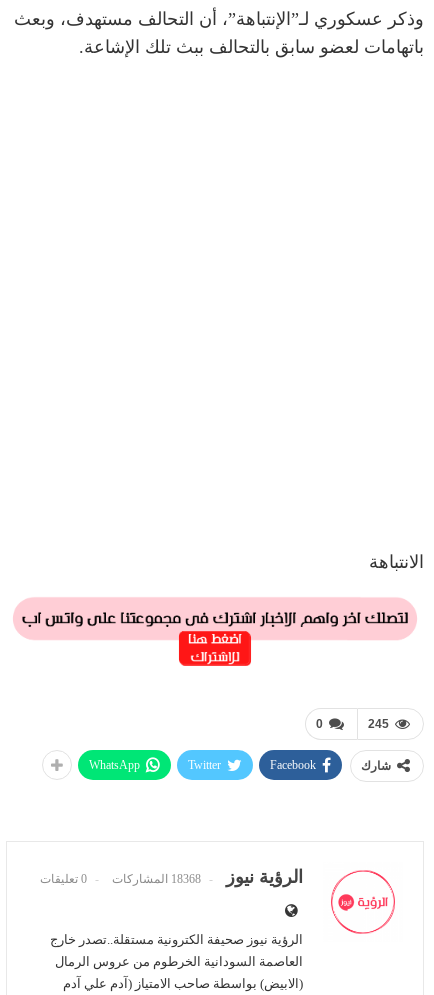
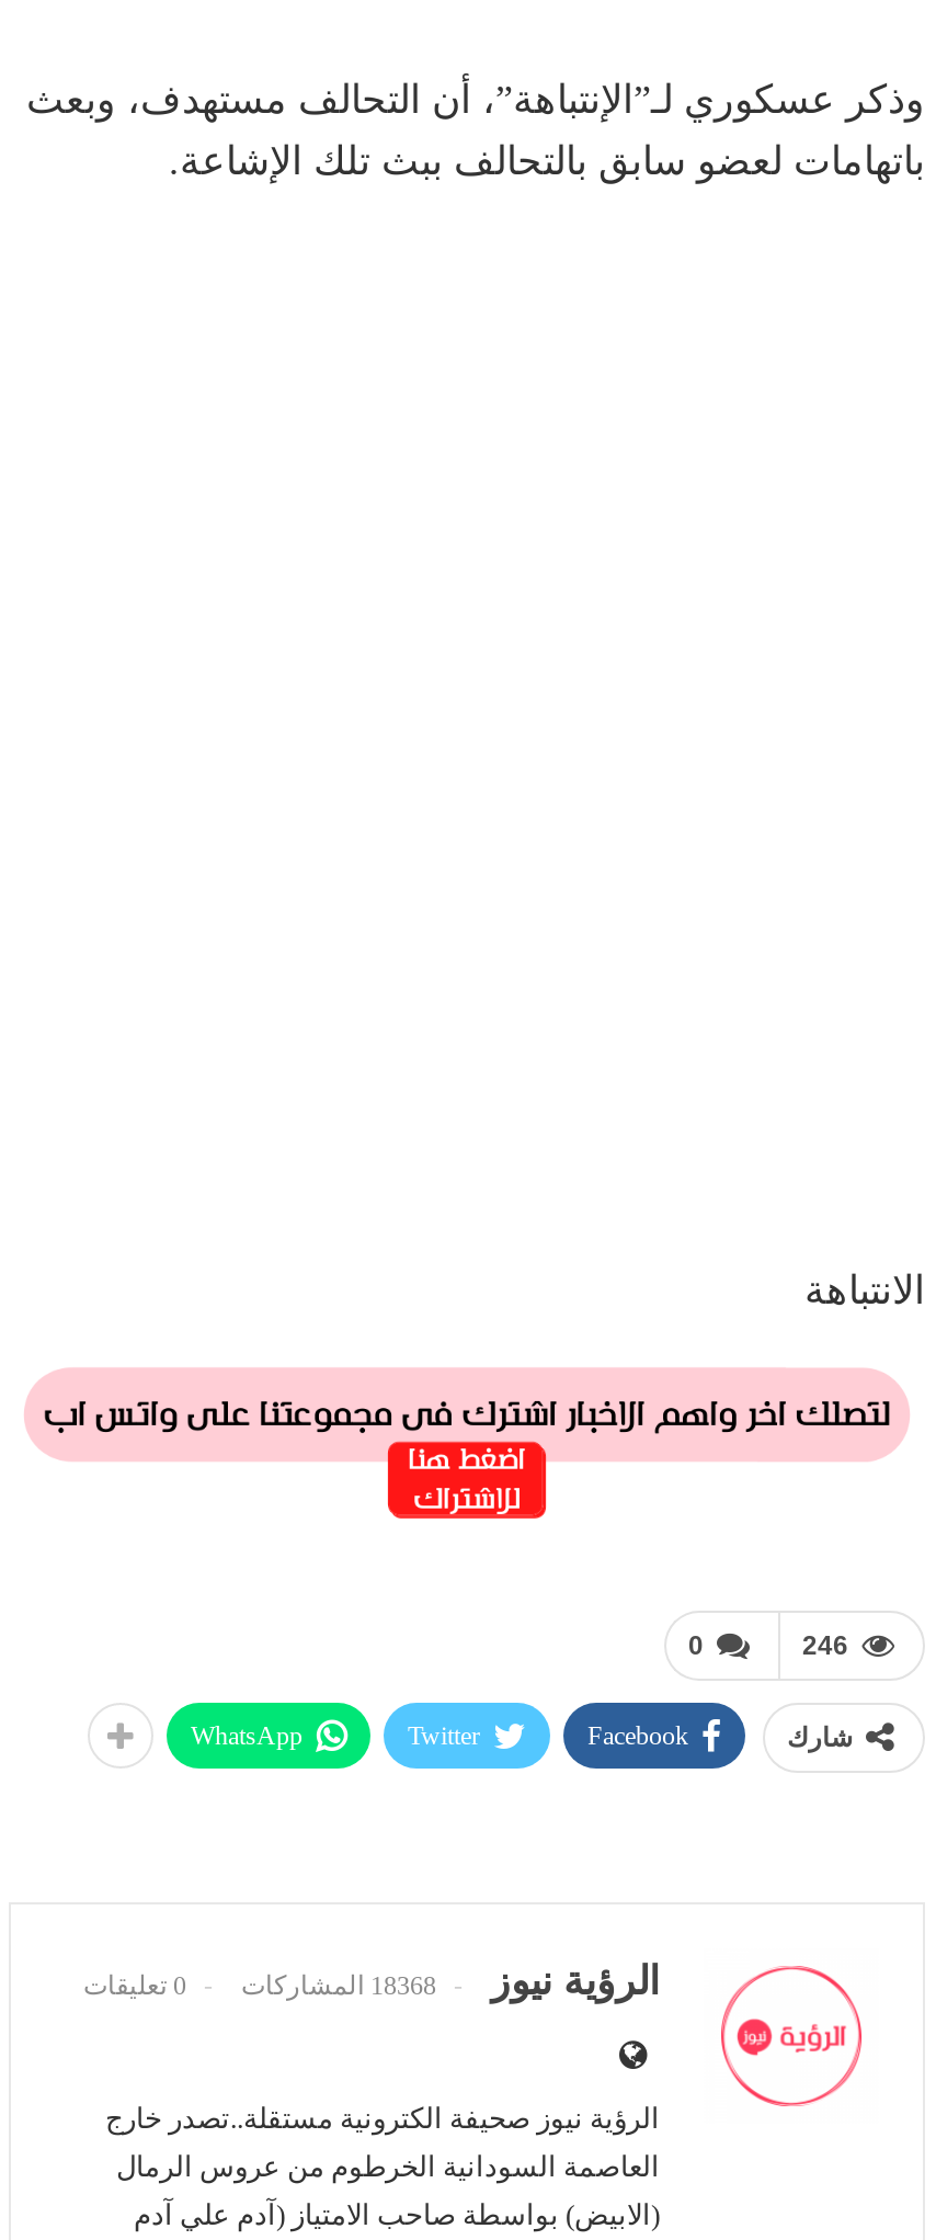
[368,717,389,731] 245 -> [802,1630,848,1660] 246

